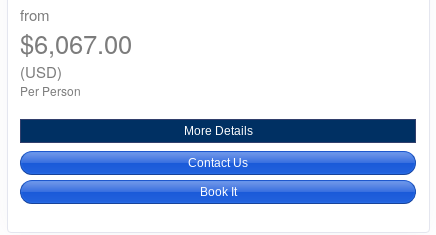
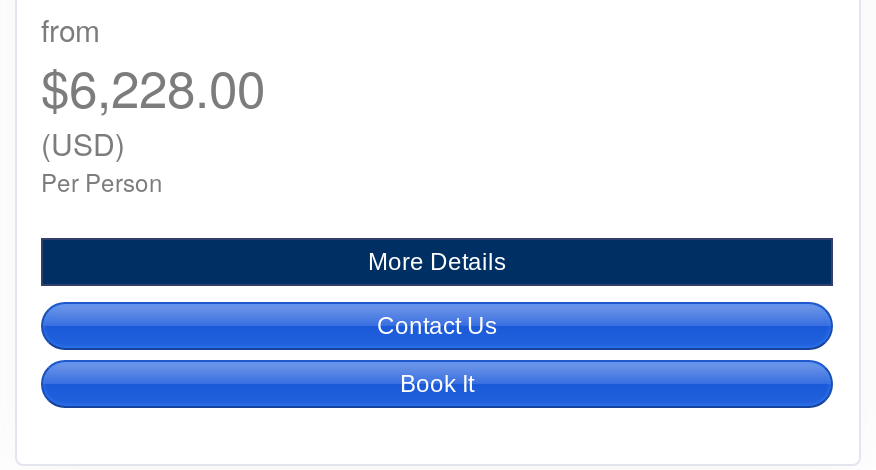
[20,25,132,61] $6,067.00 -> [41,50,265,122] $6,228.00

